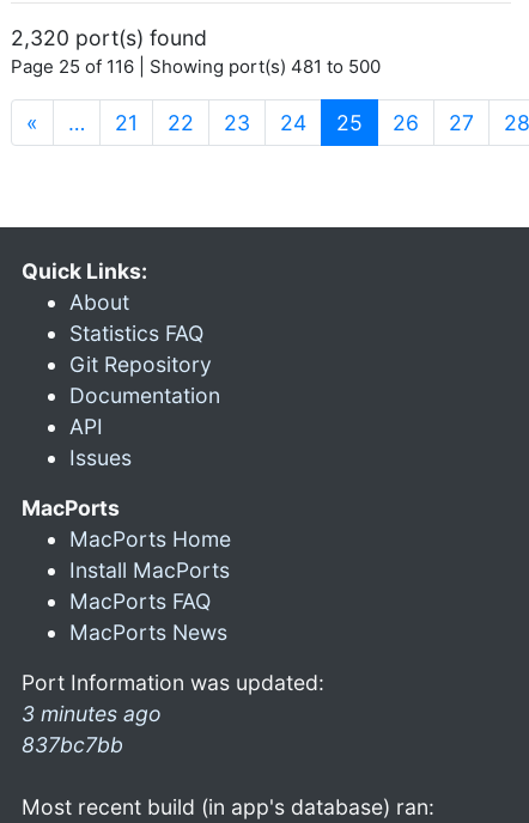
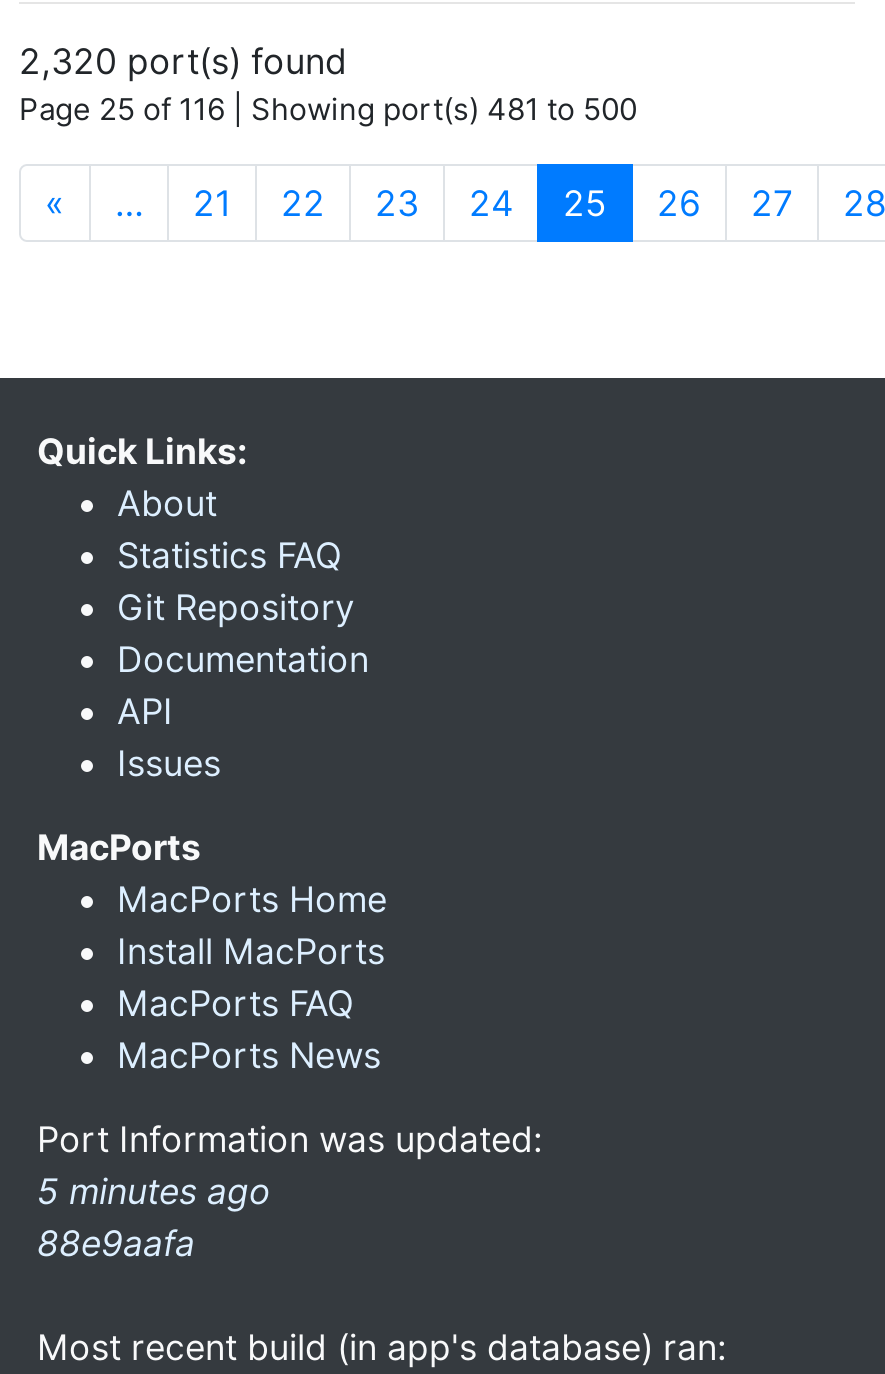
[22,701,162,757] 3 minutes ago | 837bc7bb -> [37,1170,271,1264] 5 minutes ago | 88e9aafa

